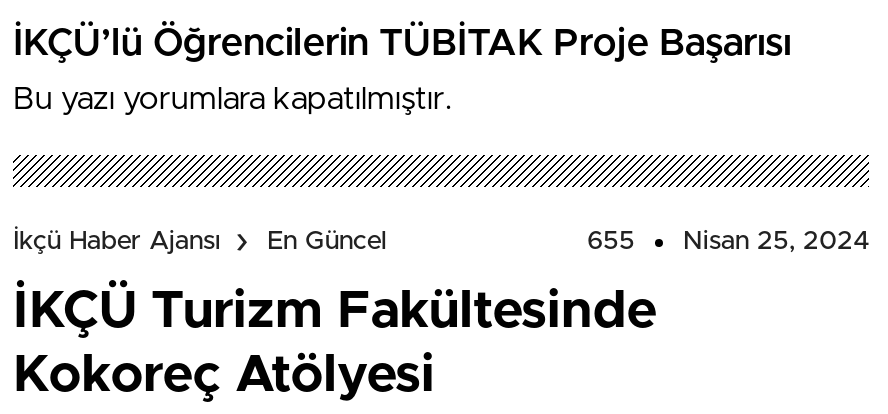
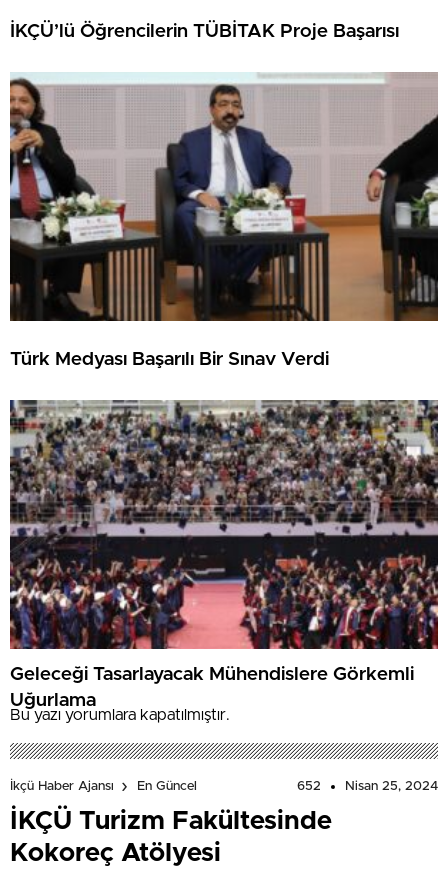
none -> [9,72,439,368] [image] | Türk Medyası Başarılı Bir Sınav Verdi
none -> [9,399,439,709] [image] | Geleceği Tasarlayacak Mühendislere Görkemli | Uğurlama
[587,229,869,255] 655 Nisan 25, 2024 -> [297,780,438,793] 652 Nisan 25, 2024

